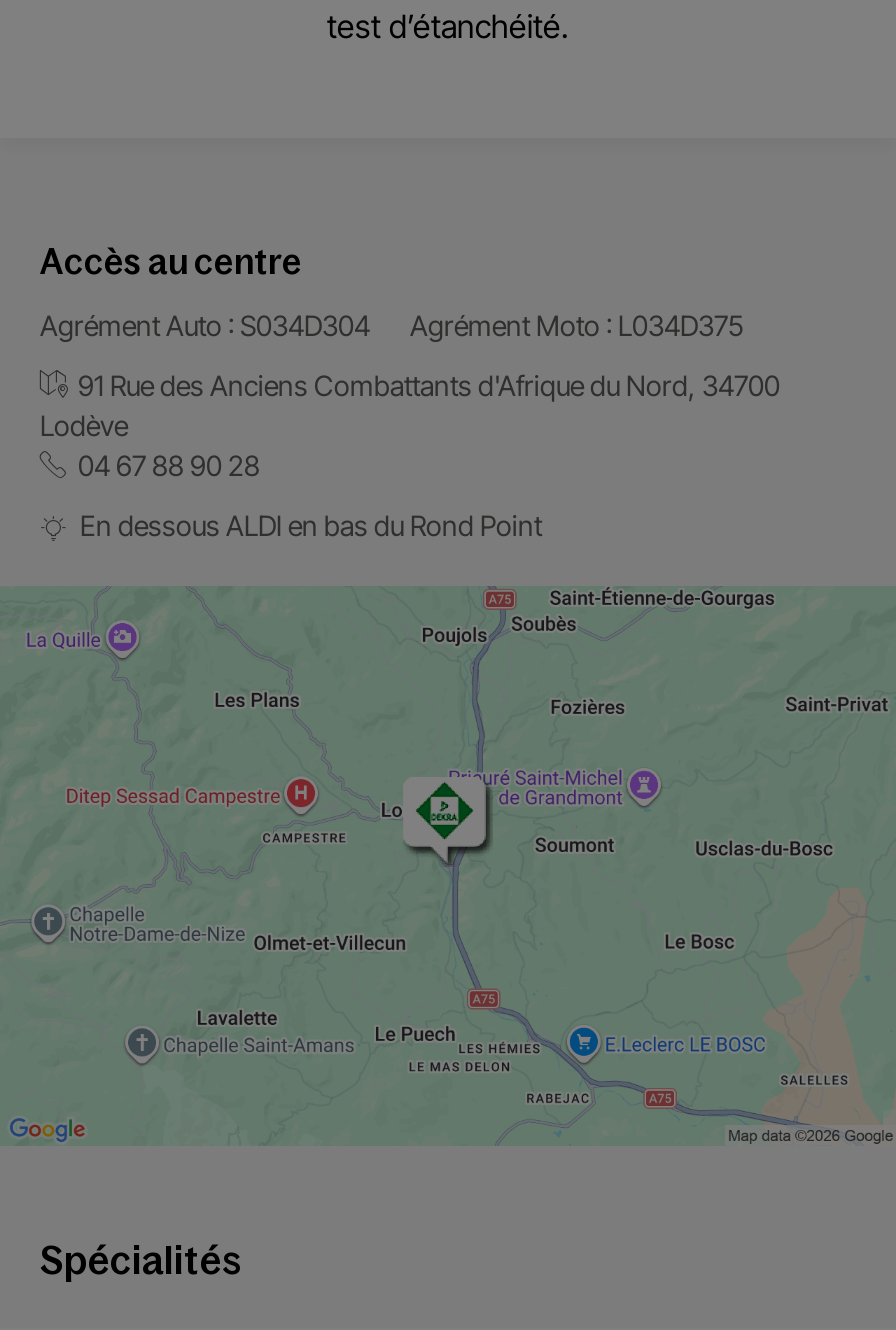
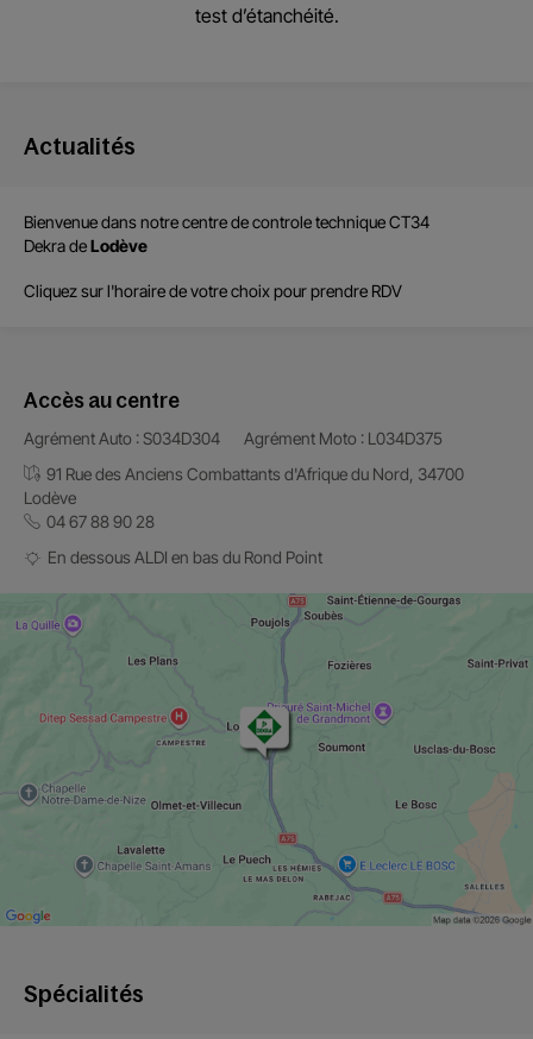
none -> [24,133,429,301] Actualités | Bienvenue dans notre centre de controle technique CT34 | Dekra de Lodève | Cliquez sur l'horaire de votre choix pour prendre RDV

